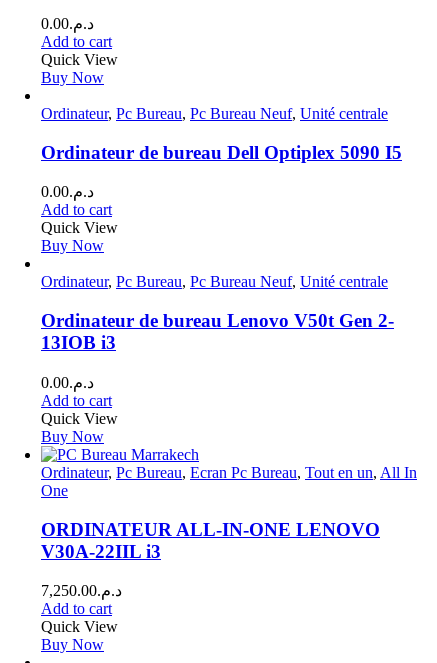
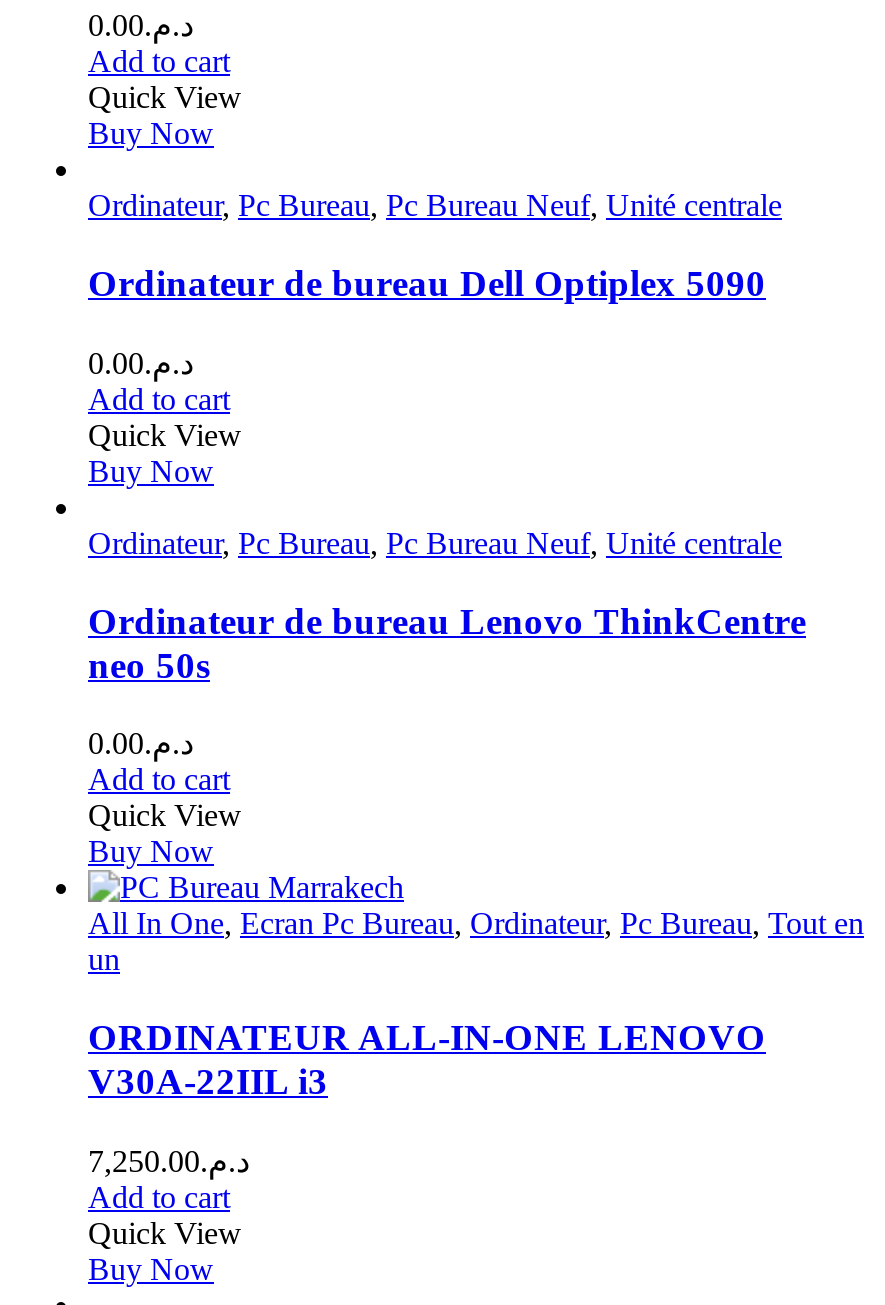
[41,142,402,163] Ordinateur de bureau Dell Optiplex 5090 I5 -> [88,262,766,304] Ordinateur de bureau Dell Optiplex 5090
[41,310,394,353] Ordinateur de bureau Lenovo V50t Gen 2- | 13IOB i3 -> [88,599,806,685] Ordinateur de bureau Lenovo ThinkCentre | neo 50s
[41,464,417,499] Ordinateur, Pc Bureau, Ecran Pc Bureau, Tout en un, All In | One -> [88,907,864,977] All In One, Ecran Pc Bureau, Ordinateur, Pc Bureau, Tout en | un

